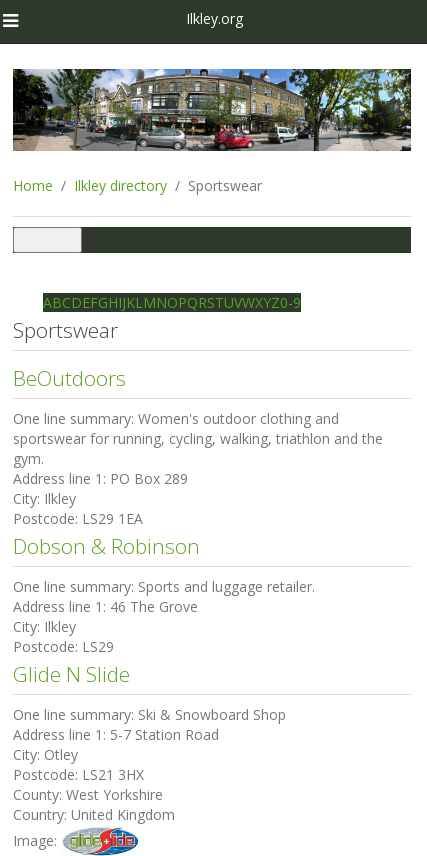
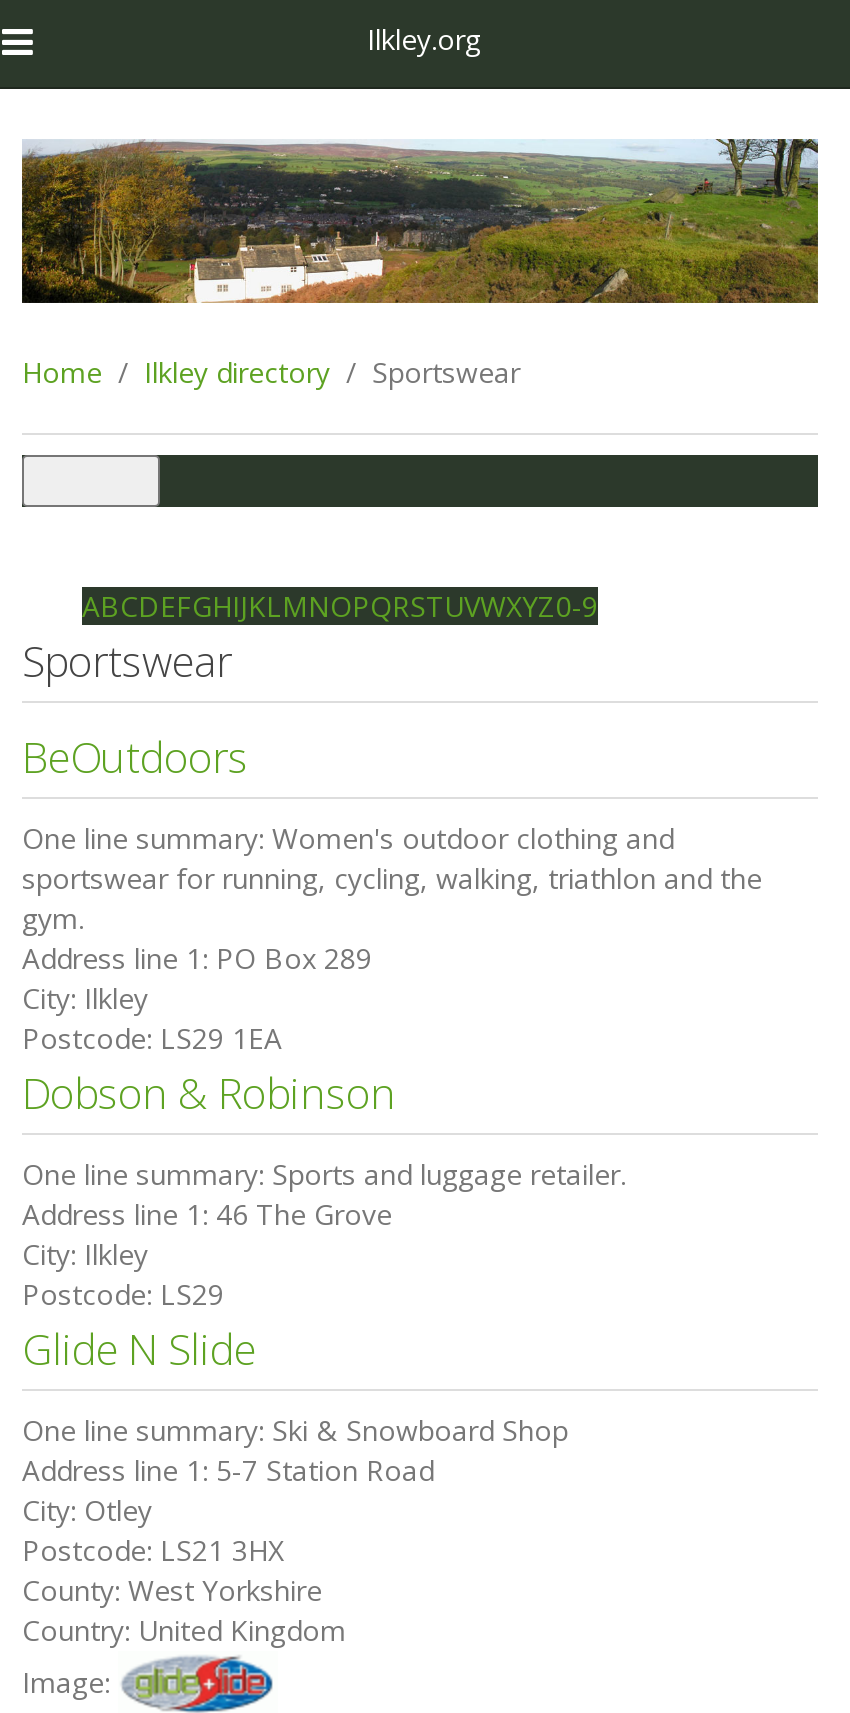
[12,68,412,152] [image] -> [20,137,820,305] [image]

